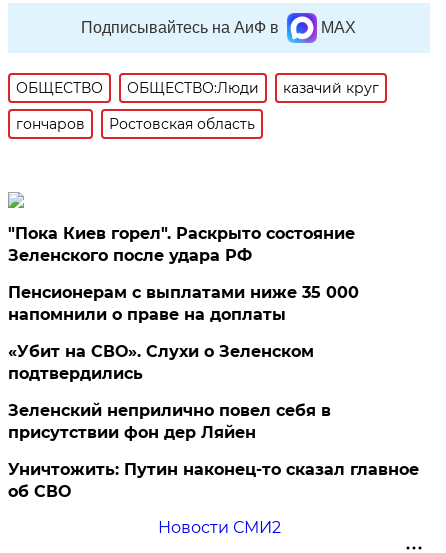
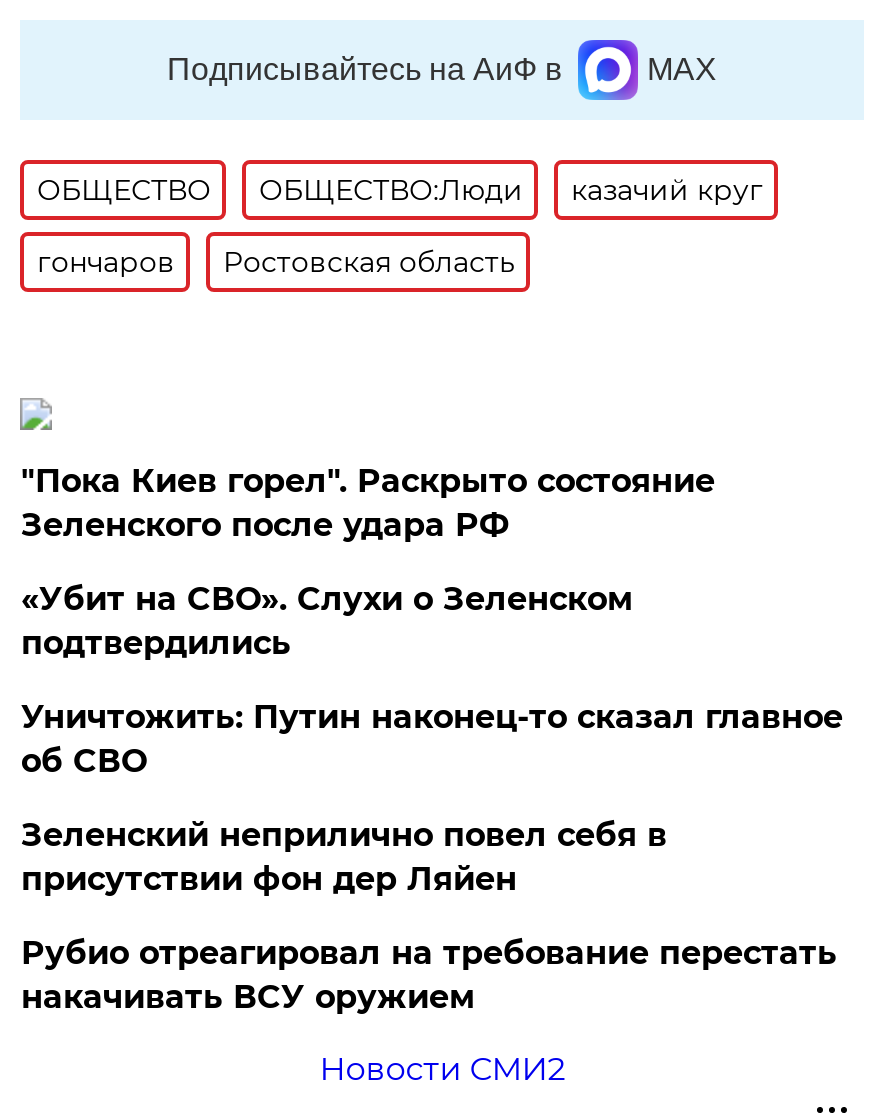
[8,283,359,324] Пенсионерам с выплатами ниже 35 000 | напомнили о праве на доплаты -> none
moved [8,342,314,383] -> [21,580,633,662]: «Убит на СВО». Слухи о Зеленском | подтвердились
none -> [21,934,837,1016] Рубио отреагировал на требование перестать | накачивать ВСУ оружием
moved [8,460,419,501] -> [21,698,843,780]: Уничтожить: Путин наконец-то сказал главное | об СВО

